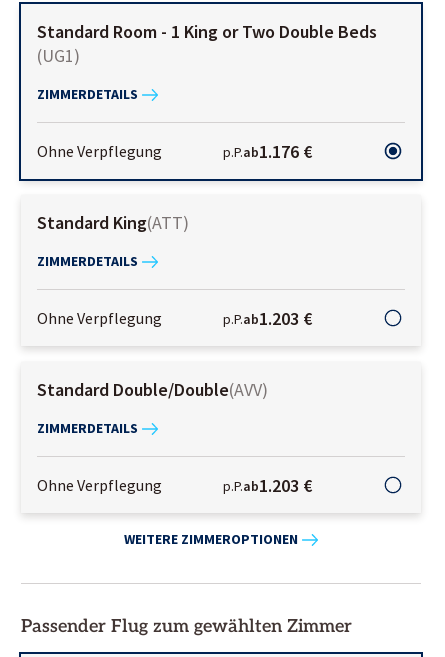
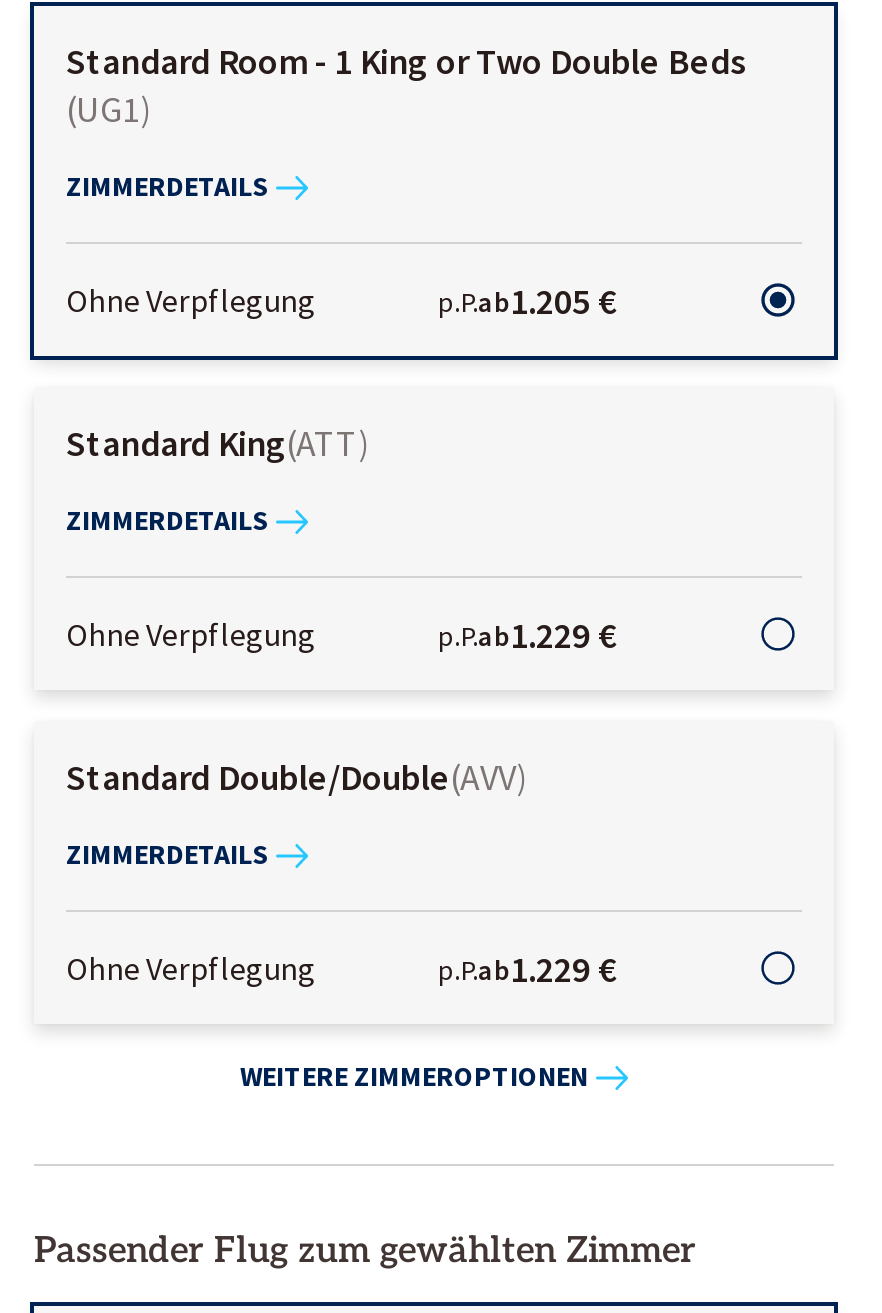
[223,140,312,163] p.P.ab1.176 € -> [438,278,616,324] p.P.ab1.205 €
[223,307,312,330] p.P.ab1.203 € -> [438,612,616,658] p.P.ab1.229 €
[223,474,312,497] p.P.ab1.203 € -> [438,946,616,992] p.P.ab1.229 €

